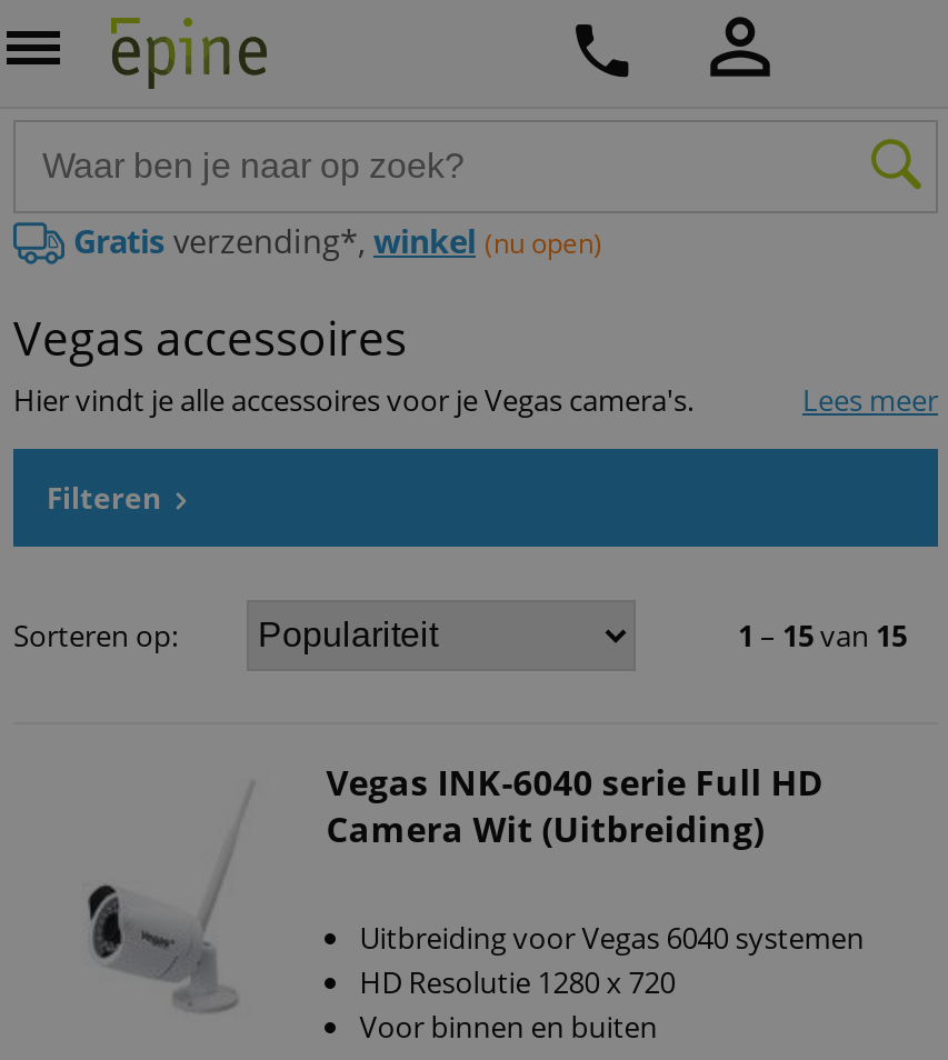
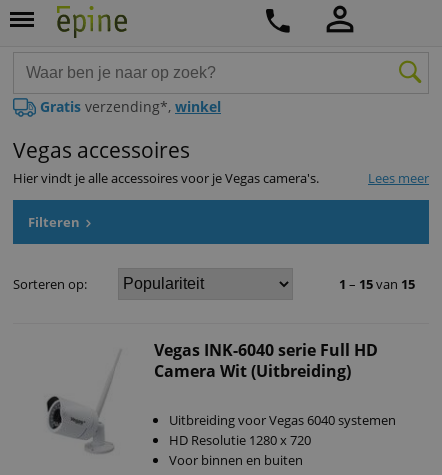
[73,220,602,262] Gratis verzending*, winkel (nu open) -> [40,97,221,116] Gratis verzending*, winkel

